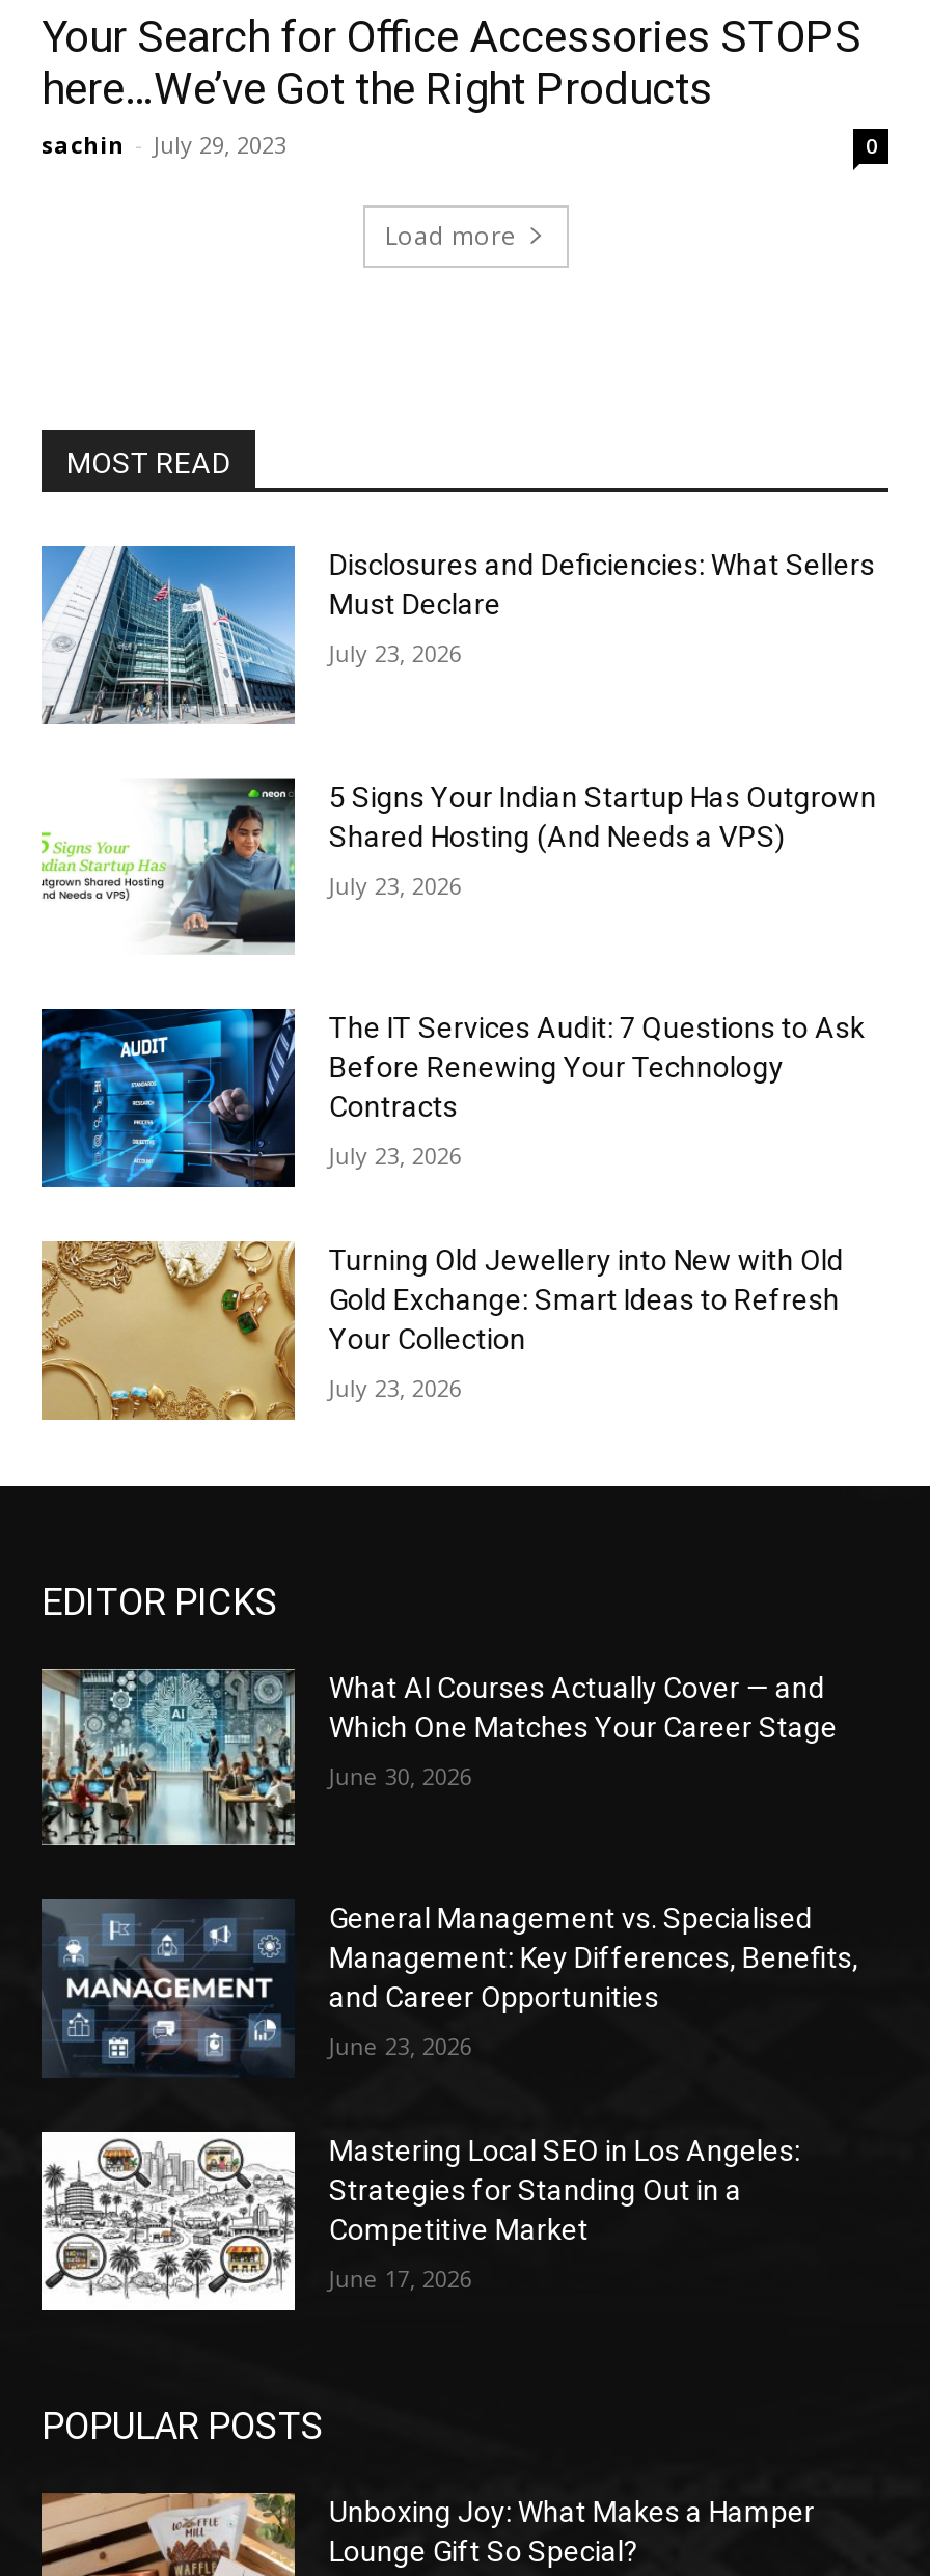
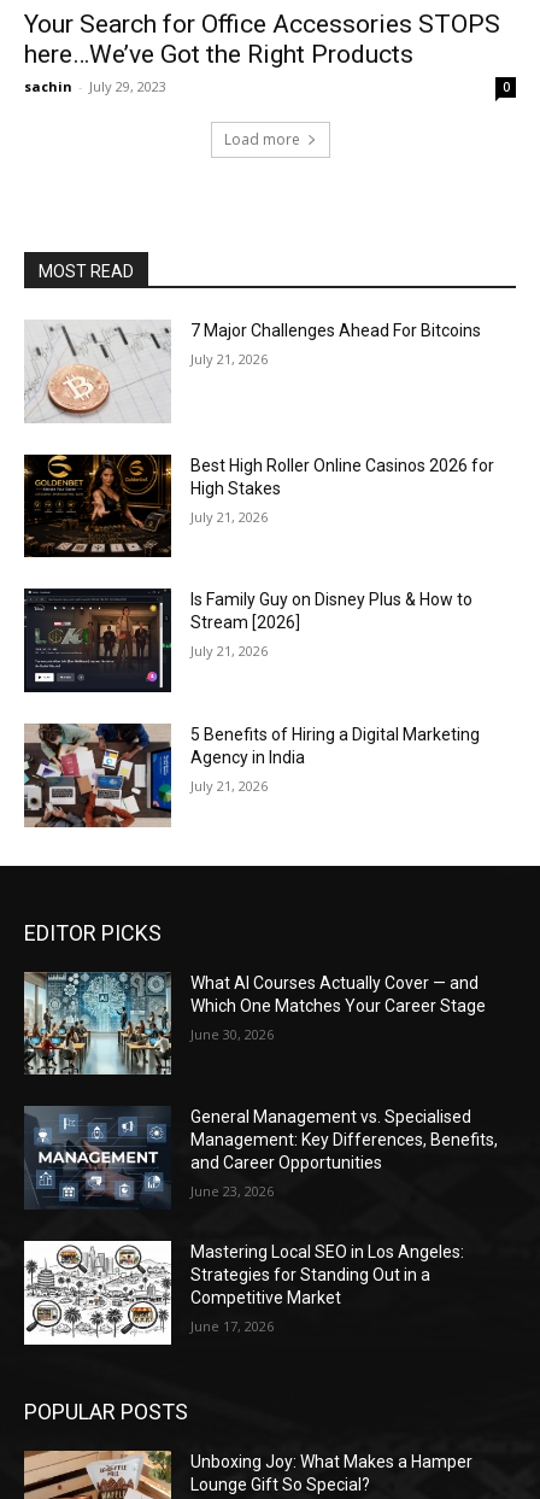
[42,544,875,724] [image] | Disclosures and Deficiencies: What Sellers | Must Declare -> [24,320,481,422] [image] | 7 Major Challenges Ahead For Bitcoins
[329,637,462,668] July 23, 2026 -> [191,350,268,368] July 21, 2026
[42,776,877,955] [image] | 5 Signs Your Indian Startup Has Outgrown | Shared Hosting (And Needs a VPS) -> [23,453,495,558] [image] | Best High Roller Online Casinos 2026 for | High Stakes
[329,869,462,900] July 23, 2026 -> [191,507,268,525] July 21, 2026
[39,1007,864,1189] [image] | The IT Services Audit: 7 Questions to Ask | Before Renewing Your Technology | Contracts -> [23,587,473,693] [image] | Is Family Guy on Disney Plus & How to | Stream [2026]
[329,1140,462,1171] July 23, 2026 -> [191,642,268,660] July 21, 2026
[39,1239,844,1422] [image] | Turning Old Jewellery into New with Old | Gold Exchange: Smart Ideas to Refresh | Your Collection -> [23,722,480,828] [image] | 5 Benefits of Hiring a Digital Marketing | Agency in India
[329,1372,462,1403] July 23, 2026 -> [191,777,268,795] July 21, 2026

